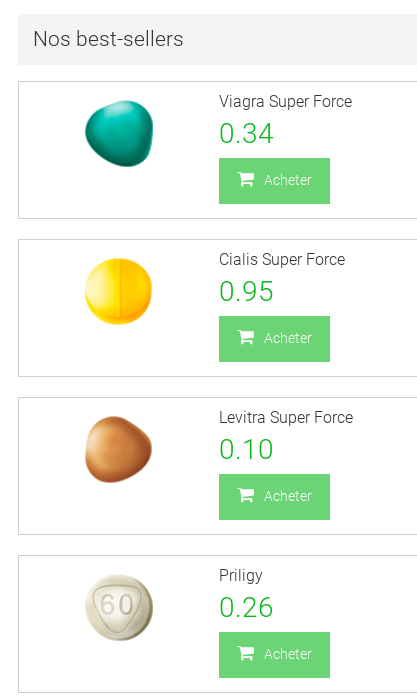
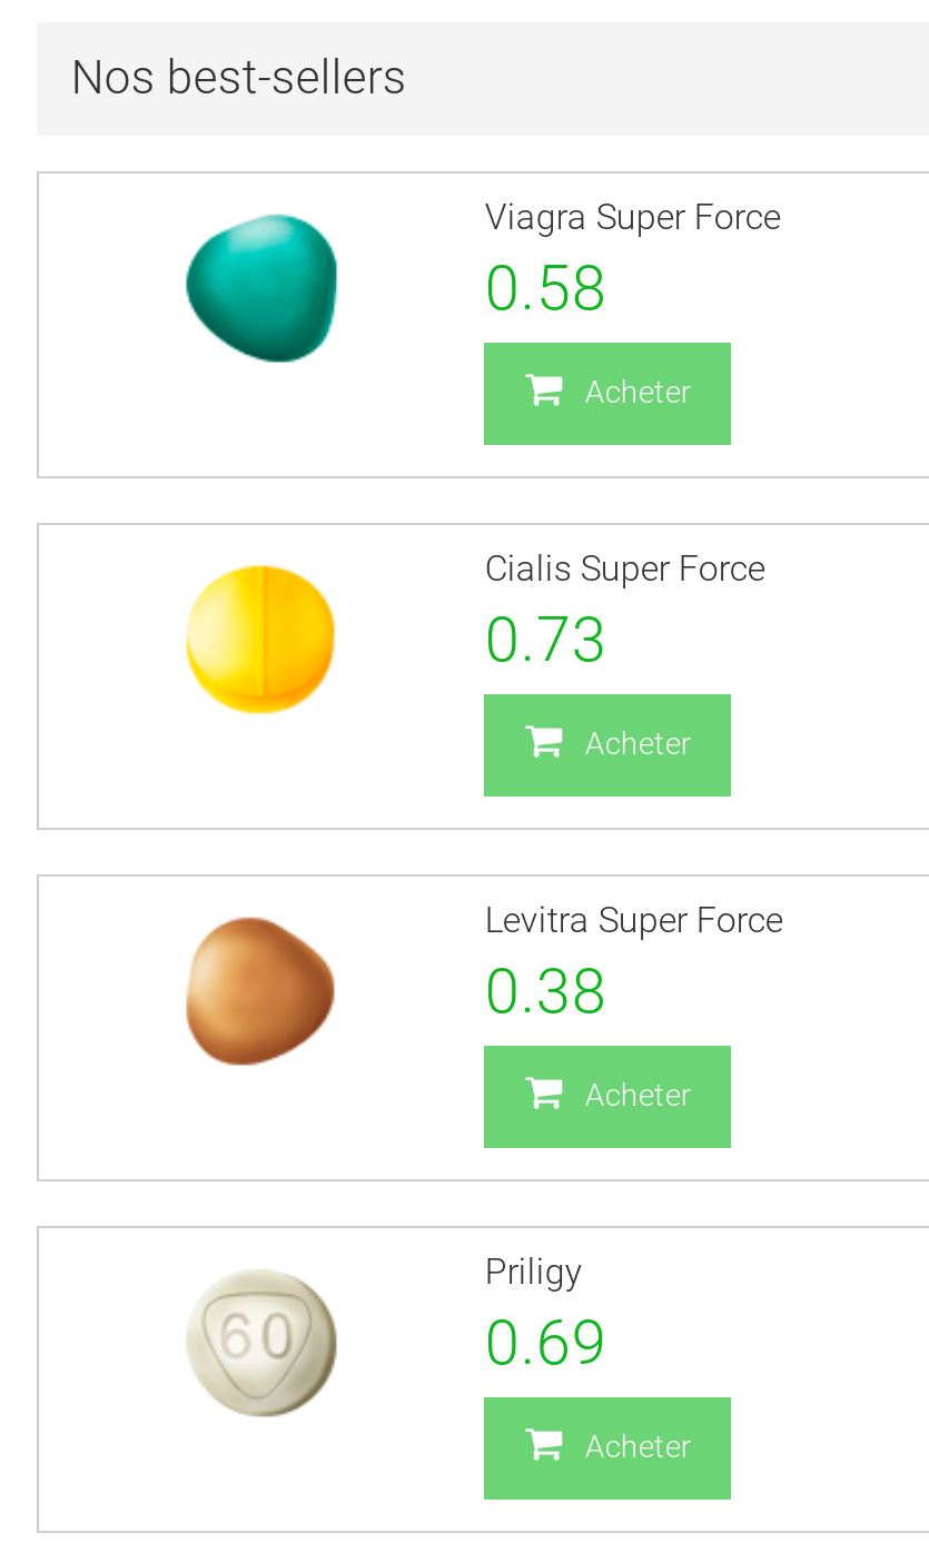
[219,117,274,150] 0.34 -> [485,251,607,325] 0.58
[219,275,274,308] 0.95 -> [485,603,607,676] 0.73
[219,433,274,466] 0.10 -> [485,955,607,1028] 0.38
[219,591,274,624] 0.26 -> [485,1306,607,1379] 0.69

